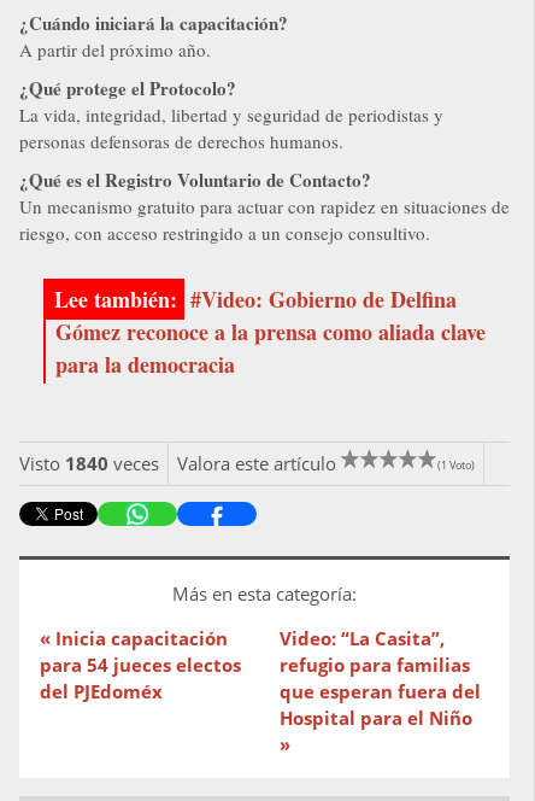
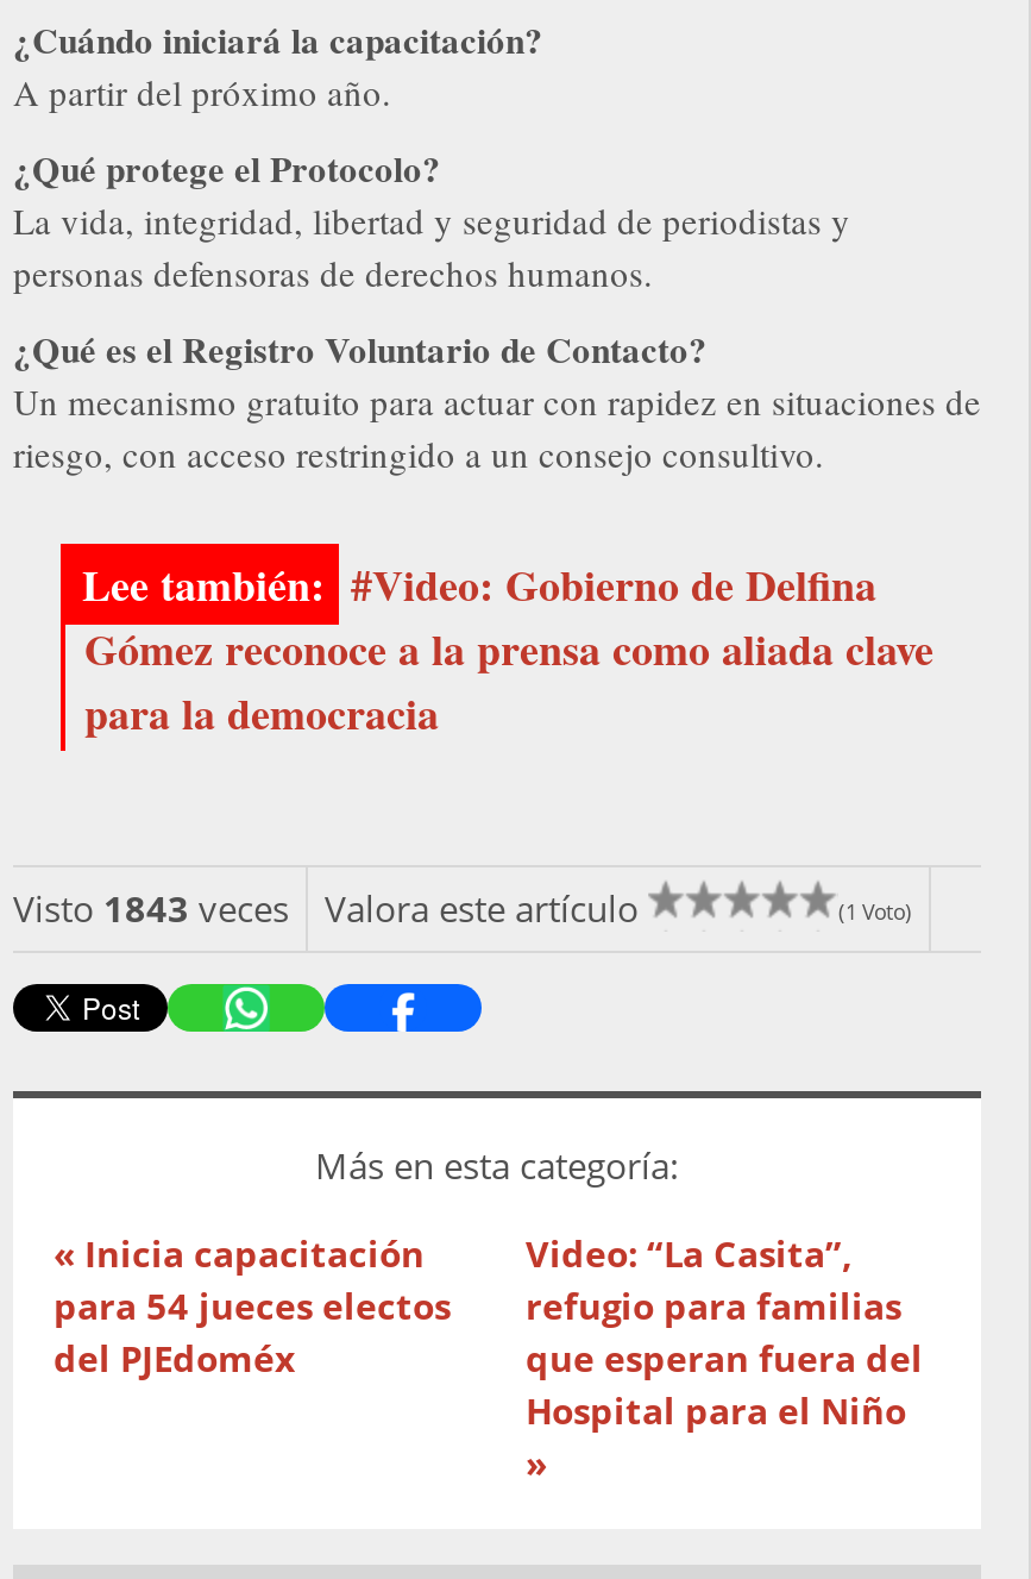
[19,451,336,475] Visto 1840 veces Valora este artículo -> [13,884,639,931] Visto 1843 veces Valora este artículo

